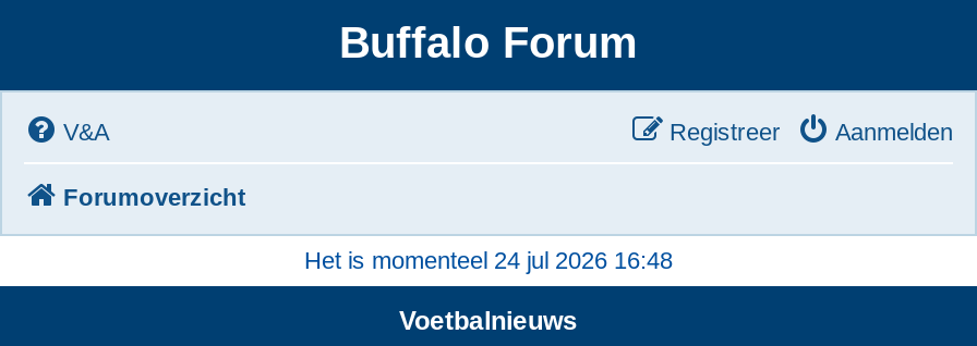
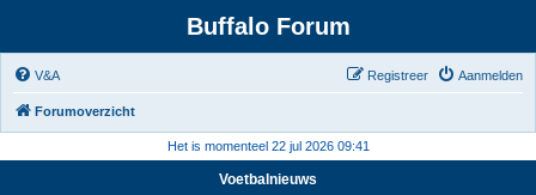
[304,247,673,273] Het is momenteel 24 jul 2026 16:48 -> [167,139,369,153] Het is momenteel 22 jul 2026 09:41

